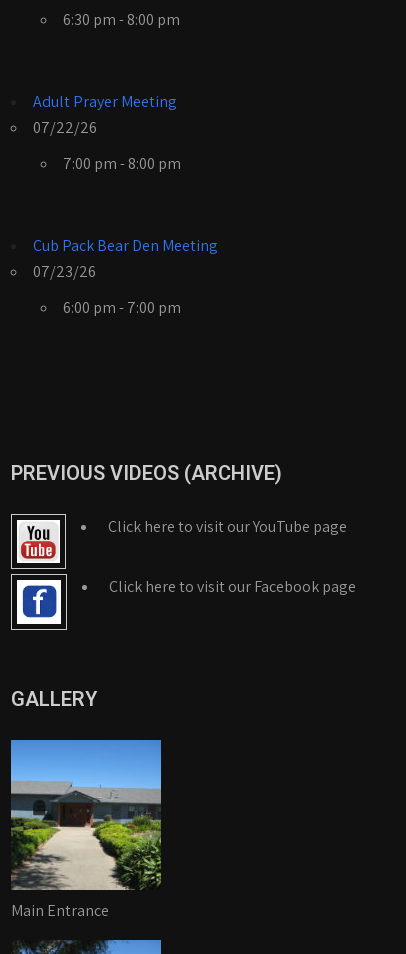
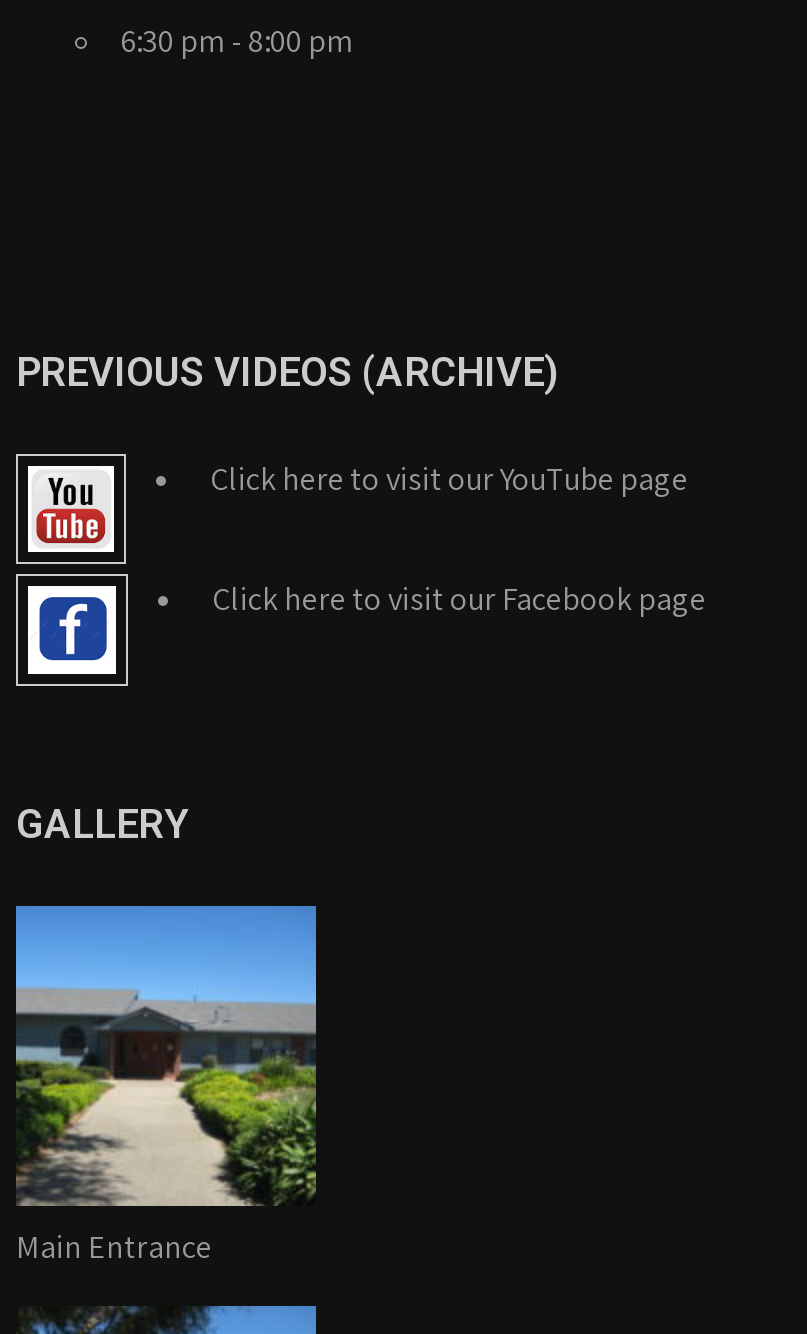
[33,91,181,174] Adult Prayer Meeting | 07/22/26 | 7:00 pm - 8:00 pm -> none
[33,235,218,318] Cub Pack Bear Den Meeting | 07/23/26 | 6:00 pm - 7:00 pm -> none

